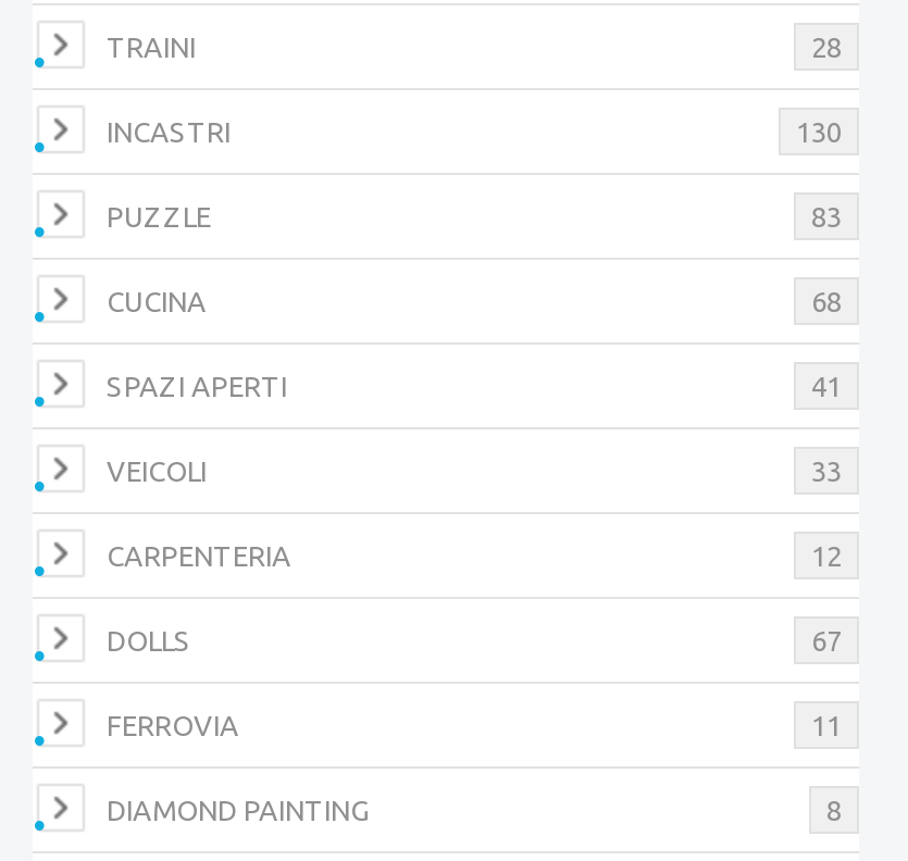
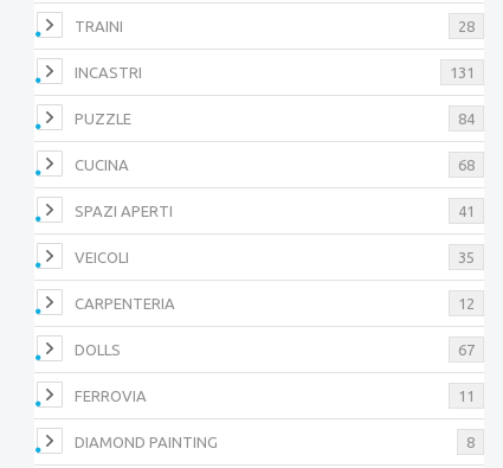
[796,117,842,147] 130 -> [450,64,475,81] 131
[811,202,842,232] 83 -> [458,111,475,127] 84
[811,456,842,487] 33 -> [458,249,475,266] 35

